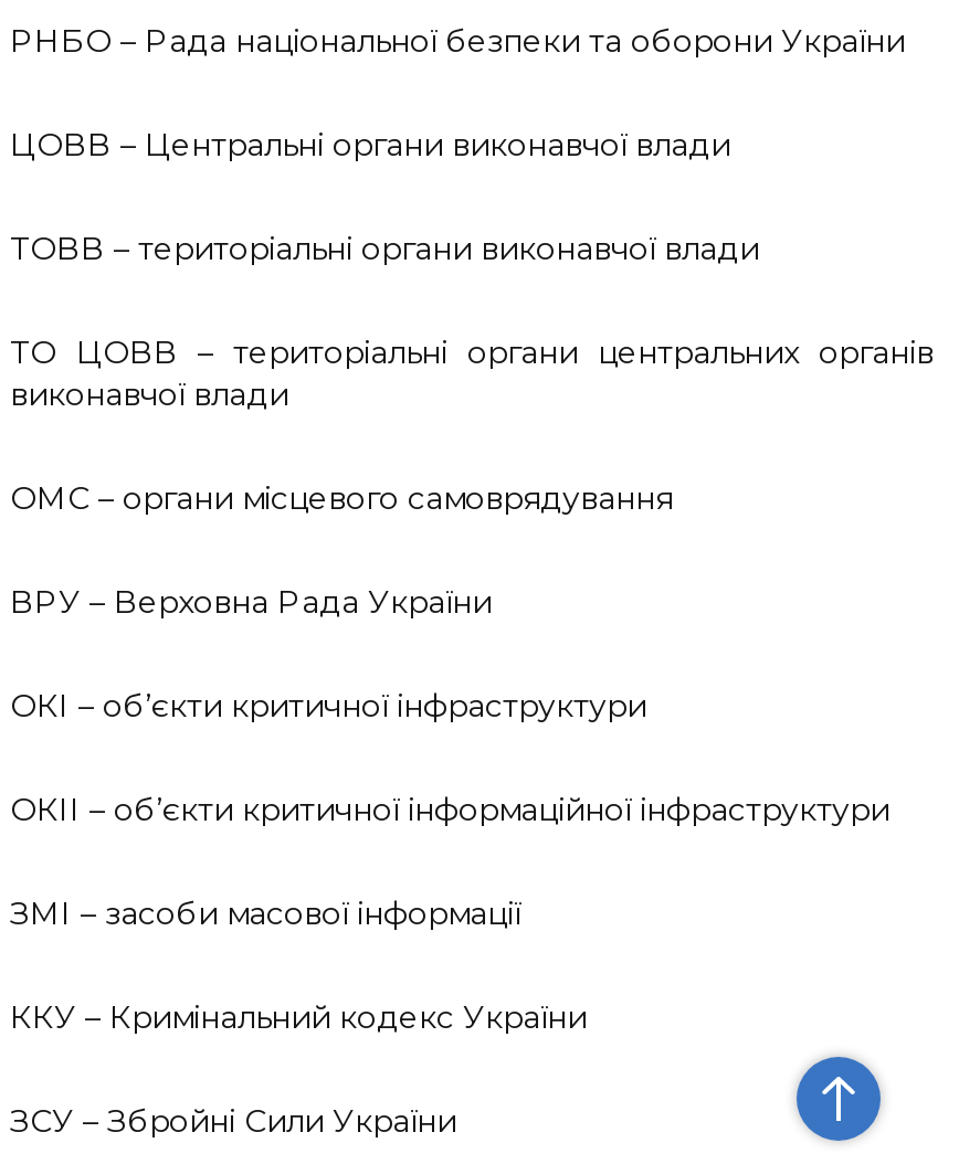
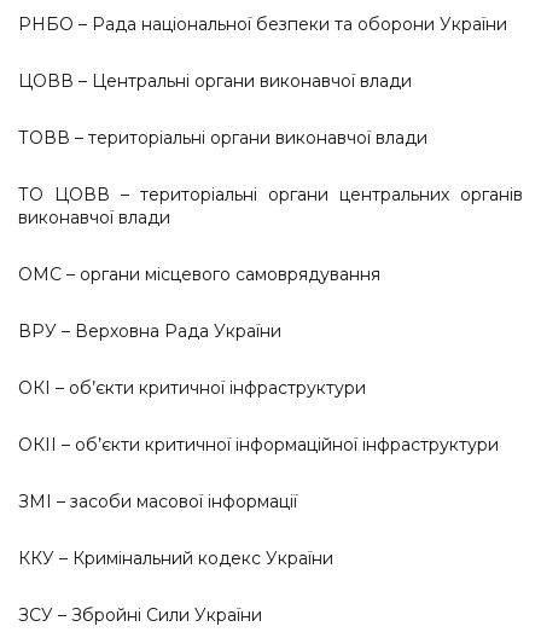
[790,1050,887,1147] [image] -> none

